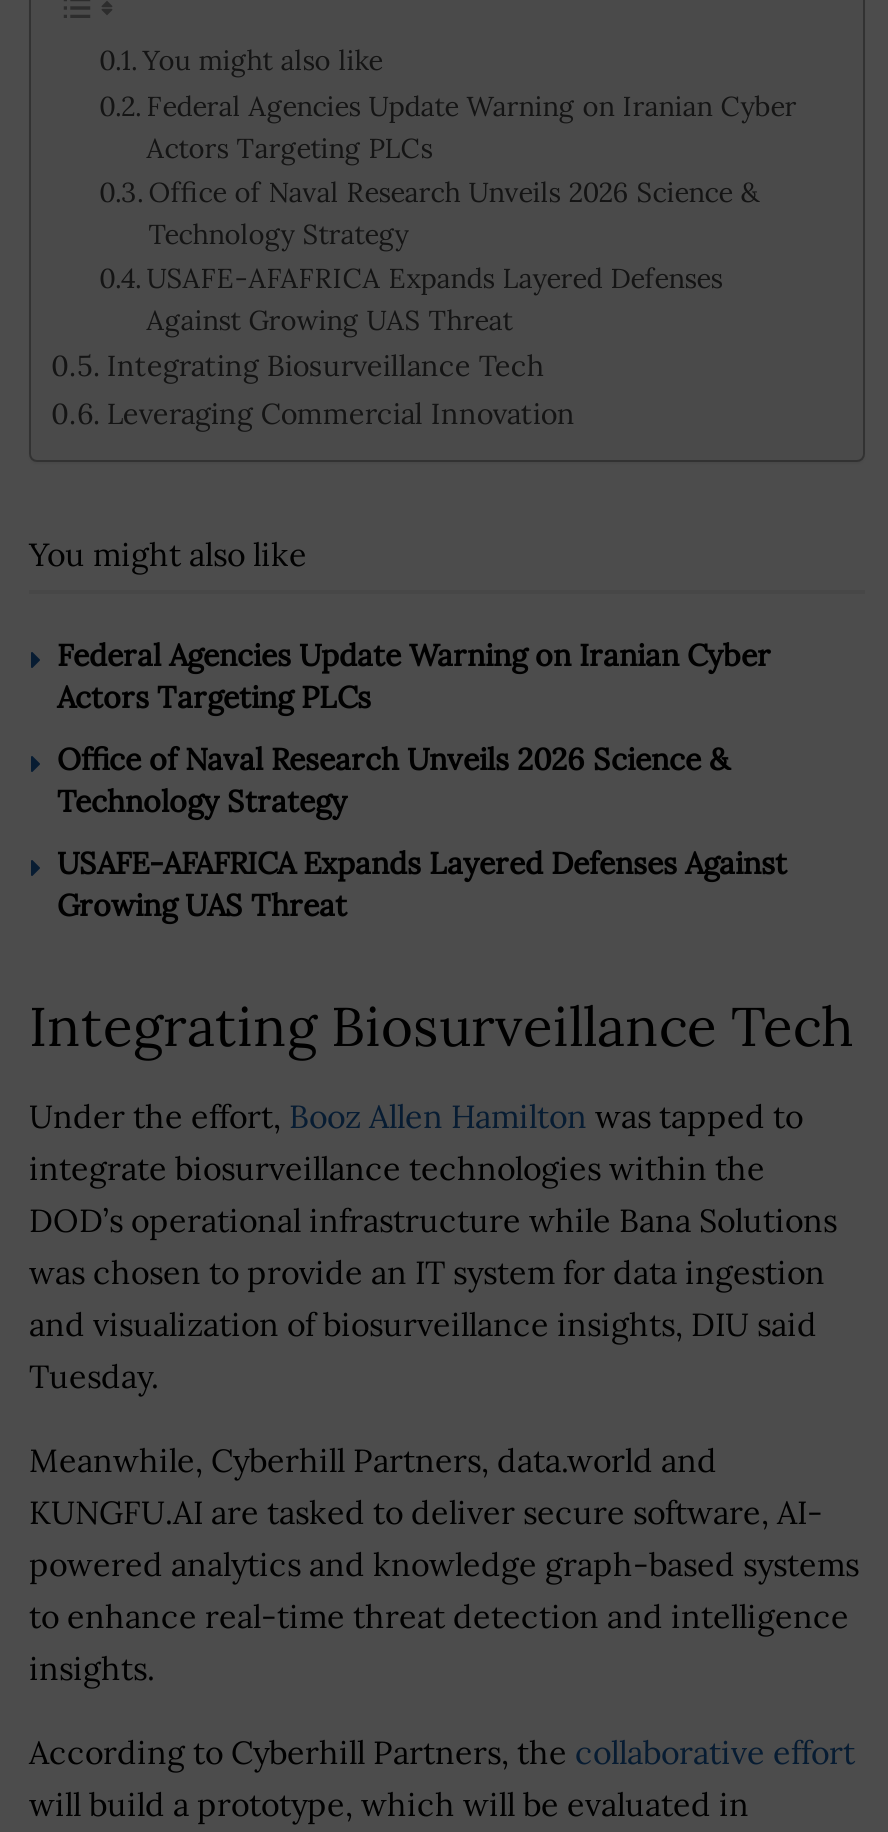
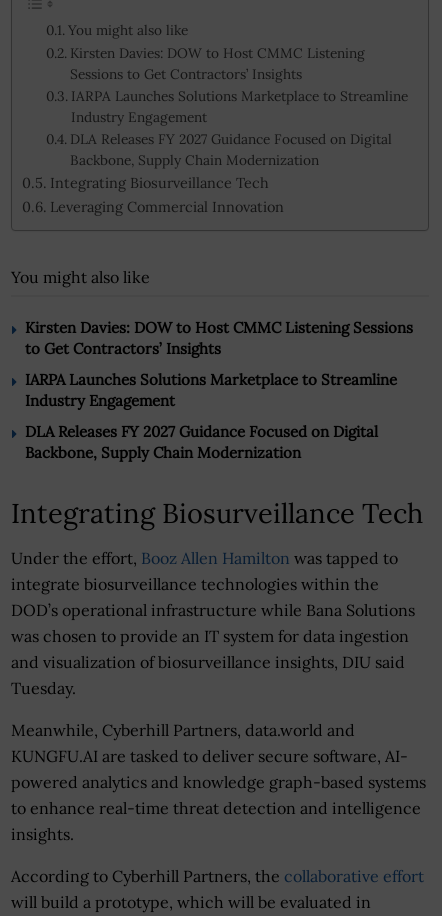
[146,89,796,339] Federal Agencies Update Warning on Iranian Cyber | Actors Targeting PLCs | Office of Naval Research Unveils 2026 Science & | Technology Strategy | USAFE-AFAFRICA Expands Layered Defenses | Against Growing UAS Threat -> [70,44,408,169] Kirsten Davies: DOW to Host CMMC Listening | Sessions to Get Contractors’ Insights | IARPA Launches Solutions Marketplace to Streamline | Industry Engagement | DLA Releases FY 2027 Guidance Focused on Digital | Backbone, Supply Chain Modernization
[57,636,771,716] Federal Agencies Update Warning on Iranian Cyber | Actors Targeting PLCs -> [25,318,413,358] Kirsten Davies: DOW to Host CMMC Listening Sessions | to Get Contractors’ Insights
[57,740,729,820] Office of Naval Research Unveils 2026 Science & | Technology Strategy -> [25,370,397,410] IARPA Launches Solutions Marketplace to Streamline | Industry Engagement
[57,844,787,924] USAFE-AFAFRICA Expands Layered Defenses Against | Growing UAS Threat -> [25,422,378,462] DLA Releases FY 2027 Guidance Focused on Digital | Backbone, Supply Chain Modernization

